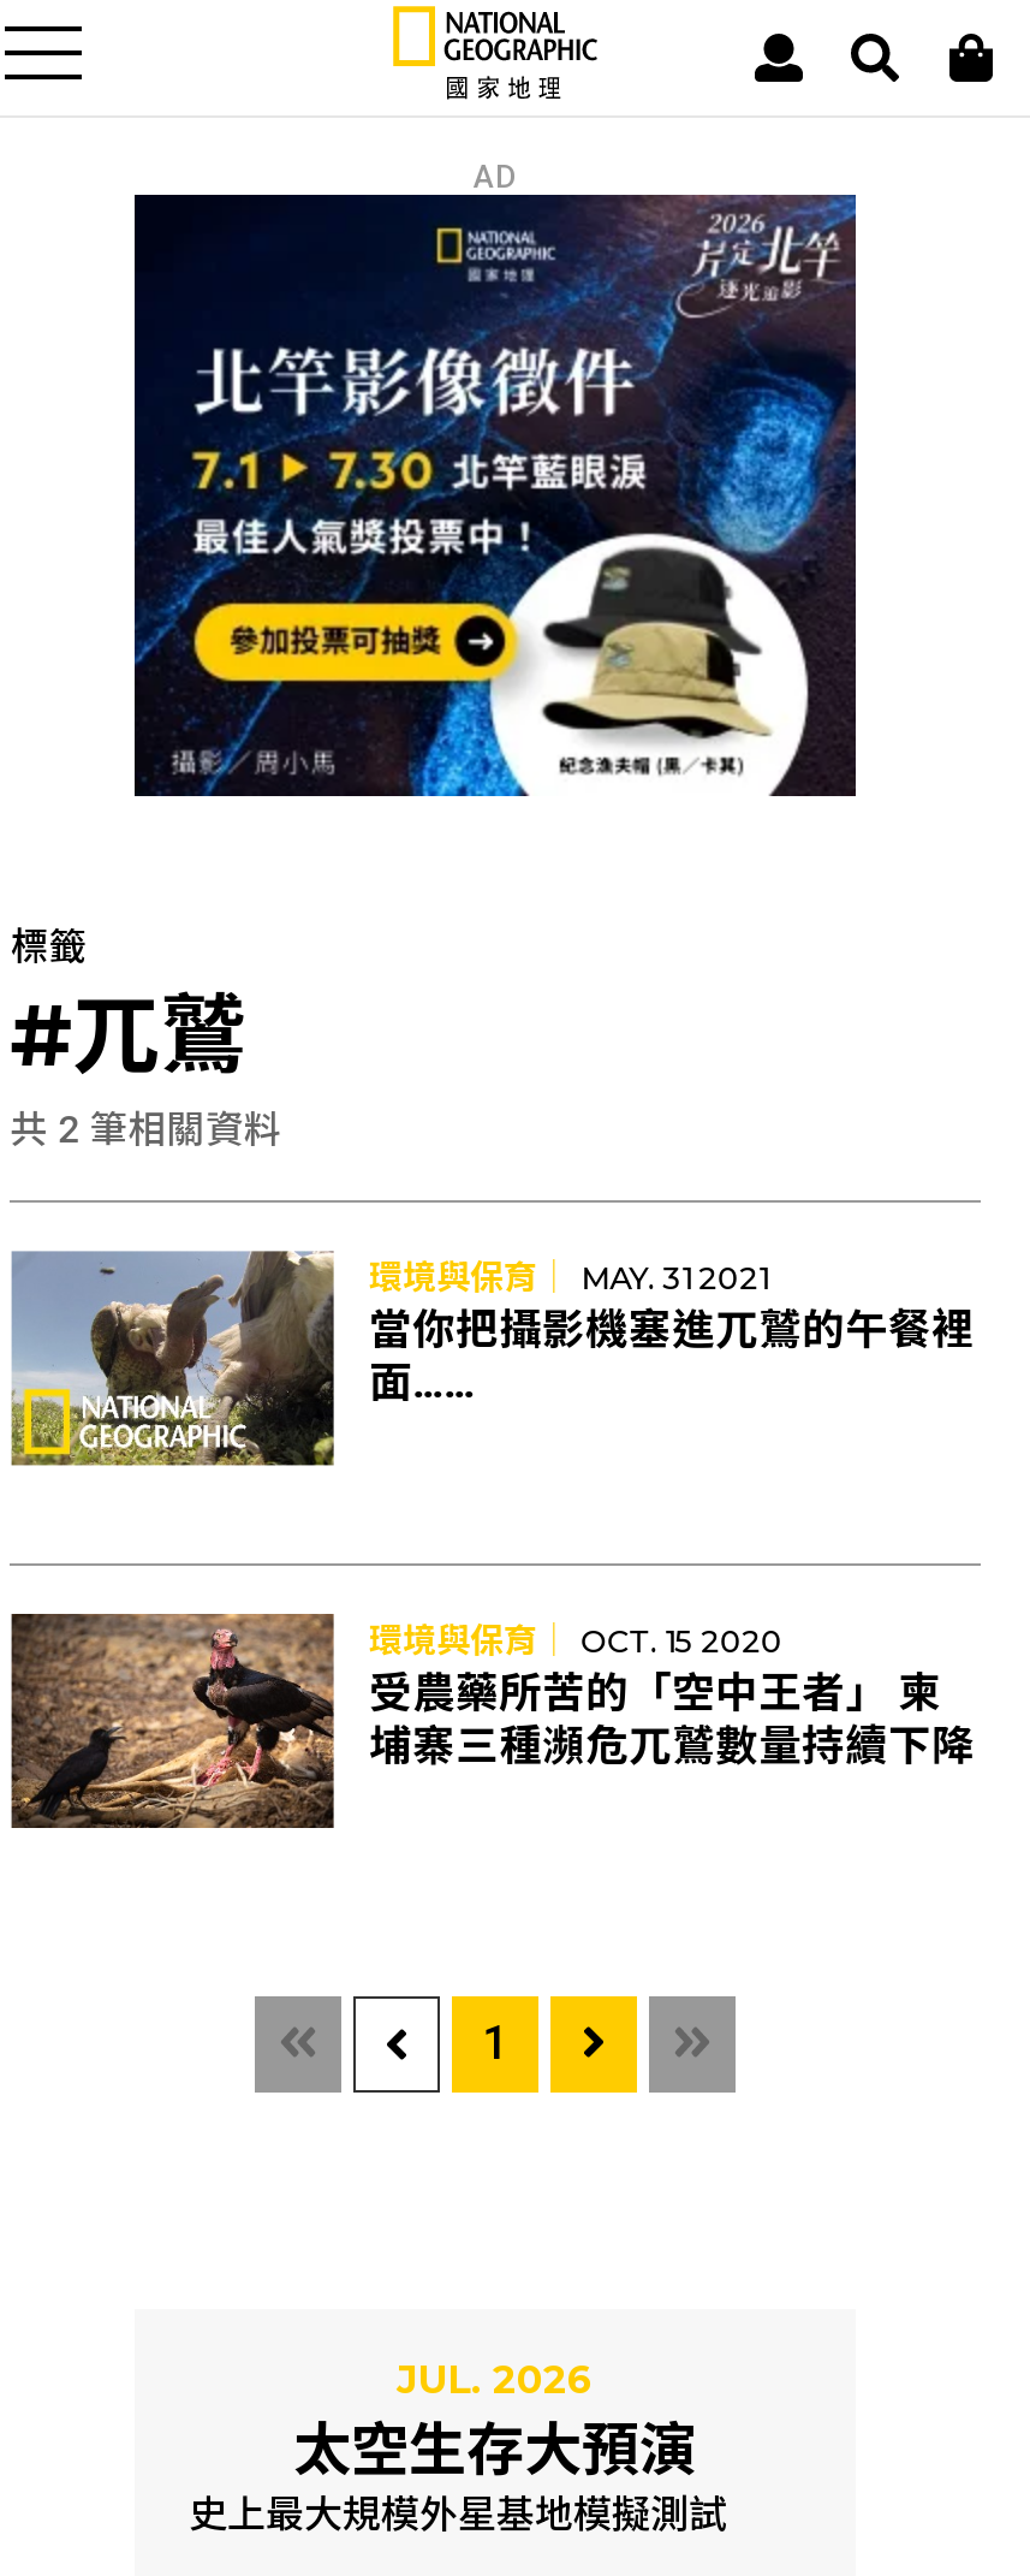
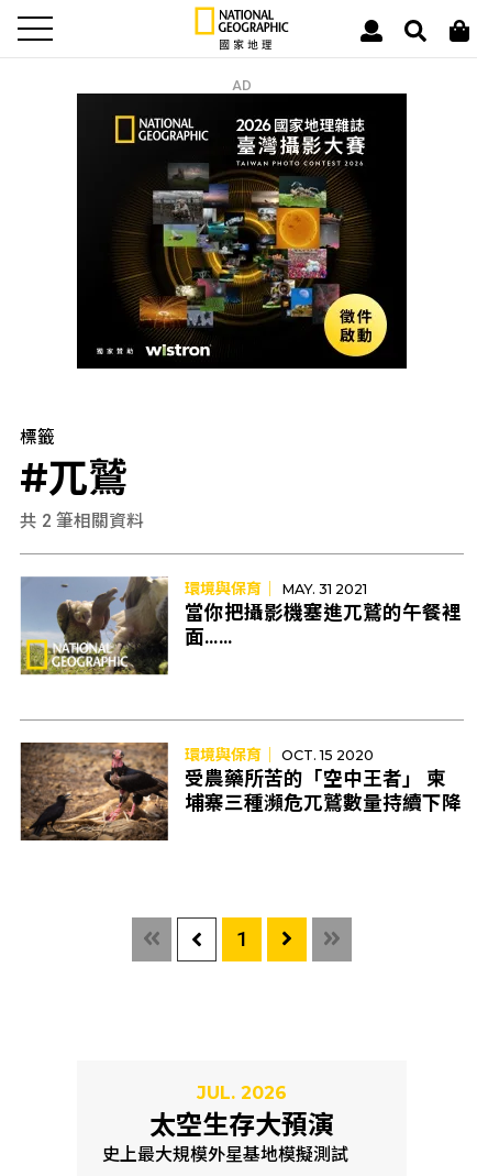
[132,192,858,799] [image] -> [76,92,408,370] [image]

